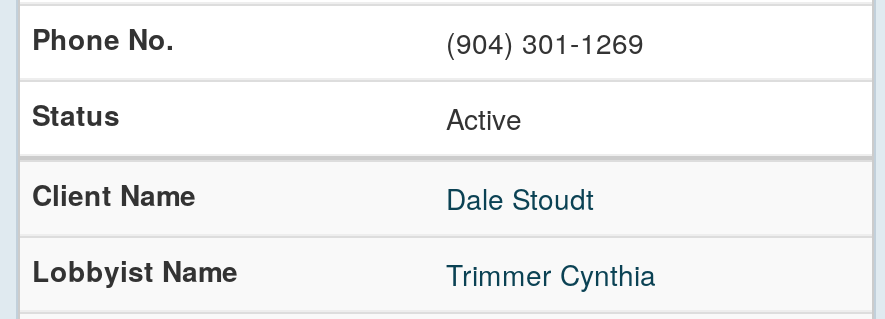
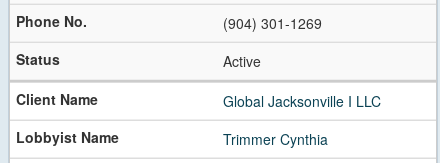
[446,178,594,218] Dale Stoudt -> [223,91,381,111] Global Jacksonville I LLC

